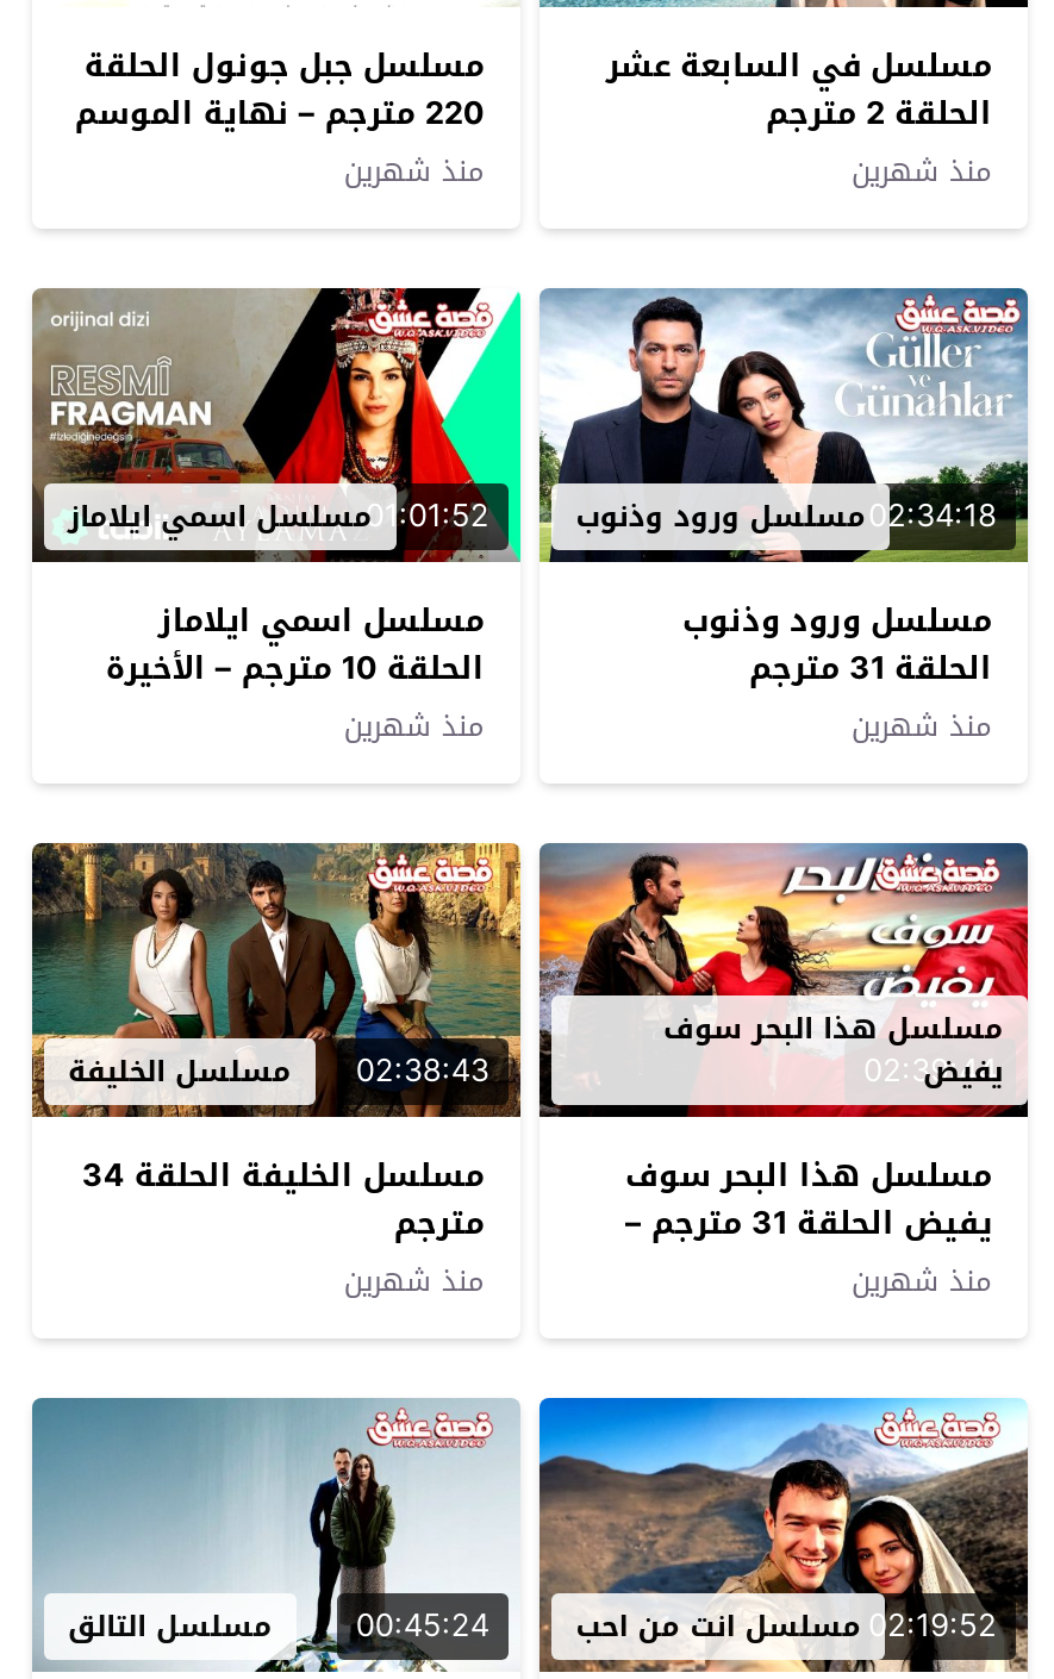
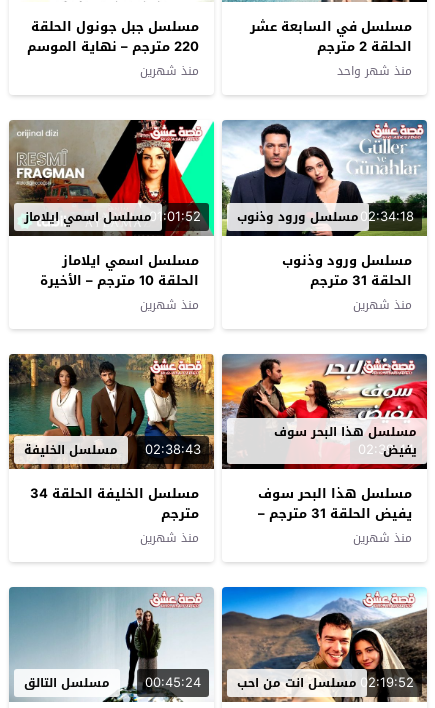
[852,144,992,196] منذ شهرين -> [337,60,412,82] منذ شهر واحد

